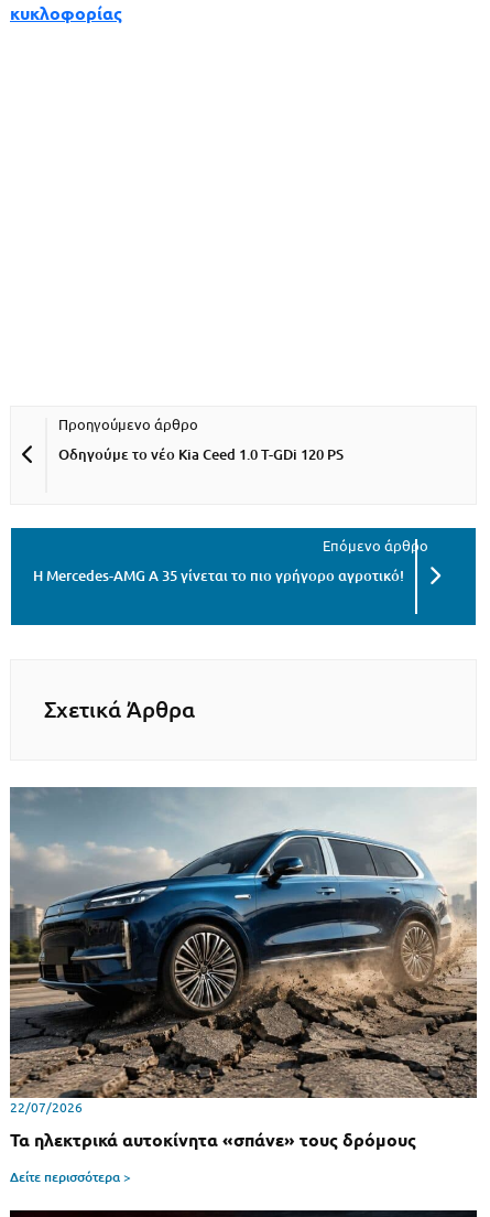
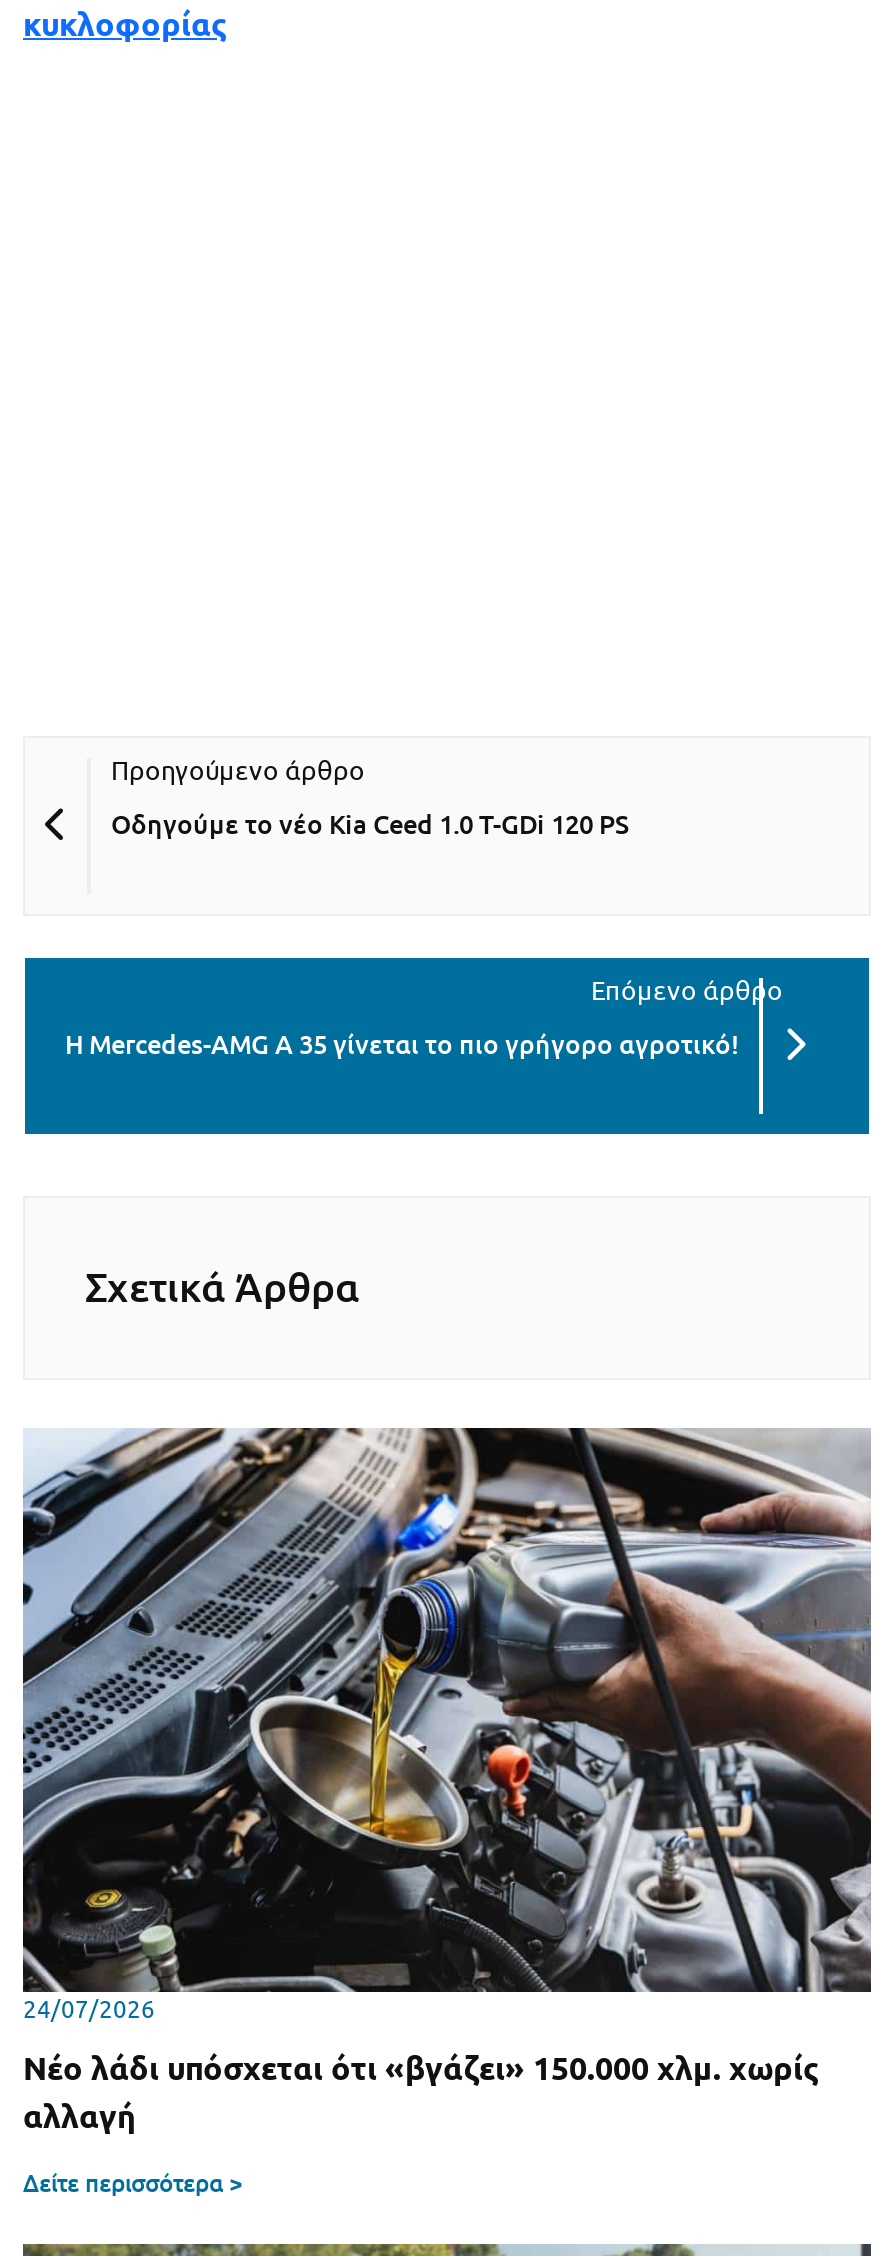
[10,787,477,1115] [image] | 22/07/2026 -> [21,1426,871,2023] [image] | 24/07/2026
[10,1130,416,1150] Τα ηλεκτρικά αυτοκίνητα «σπάνε» τους δρόμους -> [23,2051,819,2135] Νέο λάδι υπόσχεται ότι «βγάζει» 150.000 χλμ. χωρίς | αλλαγή

